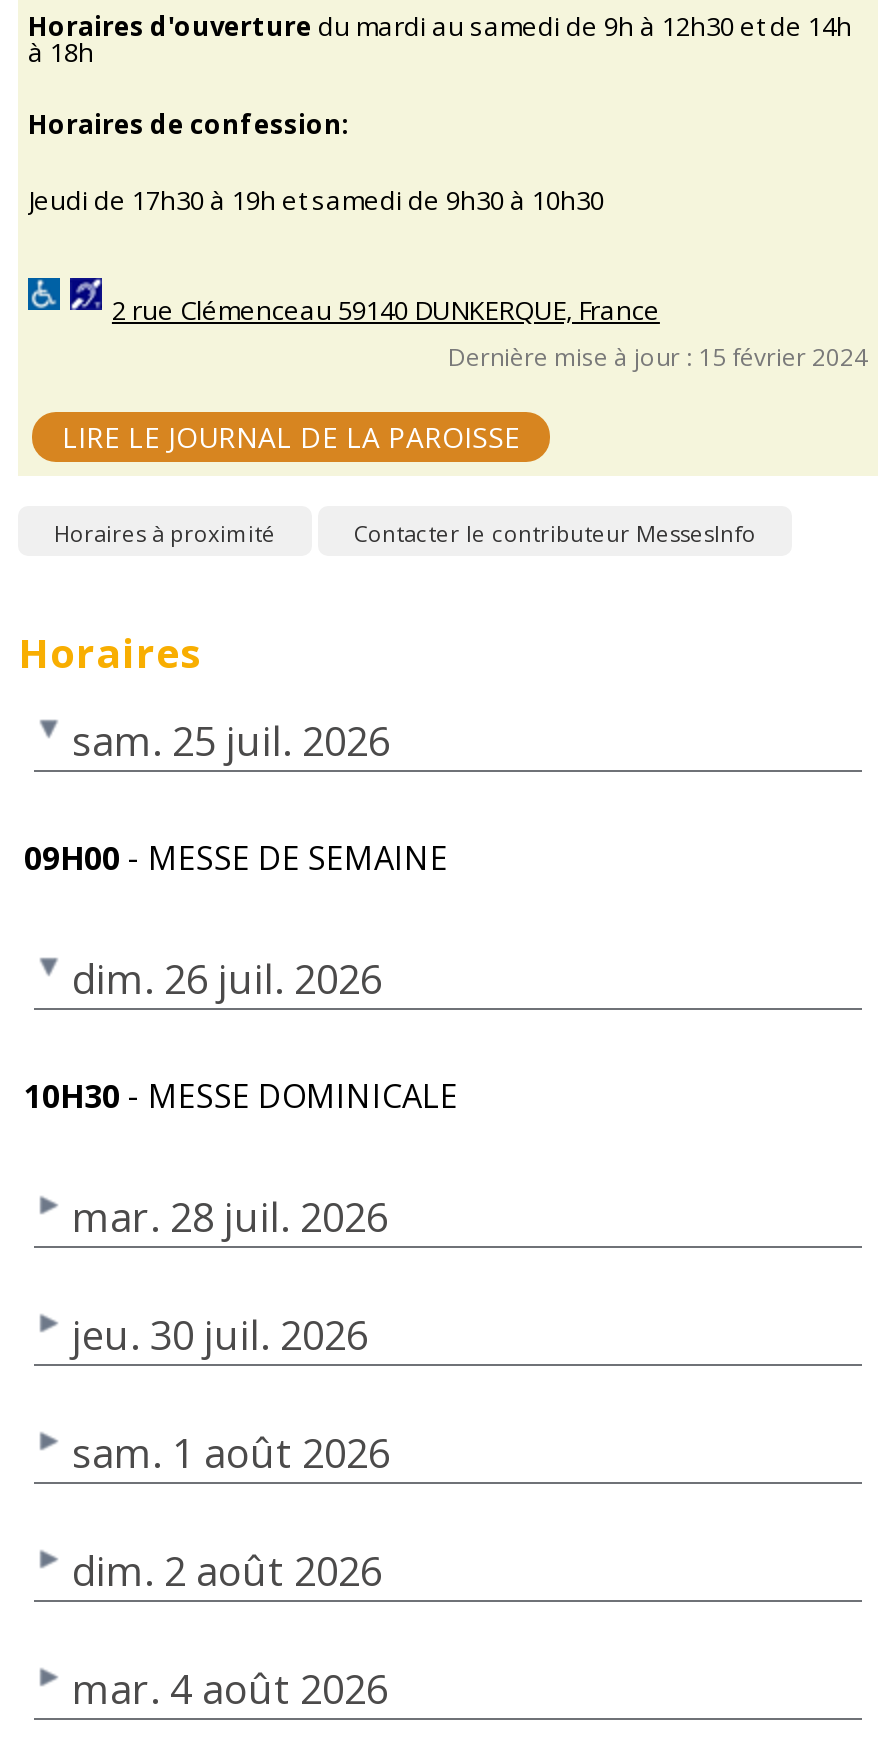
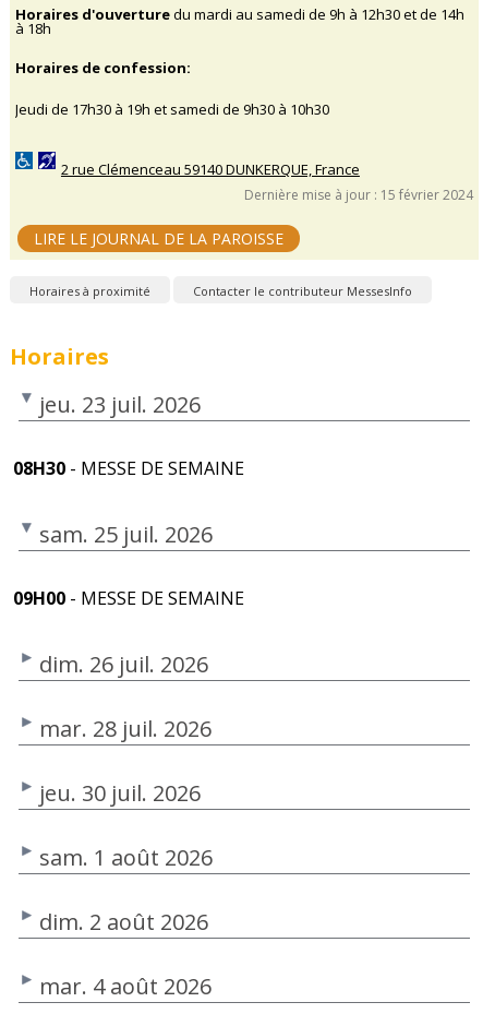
none -> [13,390,244,480] jeu. 23 juil. 2026 | 08H30 - MESSE DE SEMAINE
moved [24,714,448,1006] -> [13,520,244,679]: sam. 25 juil. 2026 | 09H00 - MESSE DE SEMAINE | dim. 26 juil. 2026
[24,1074,458,1118] 10H30 - MESSE DOMINICALE -> none

